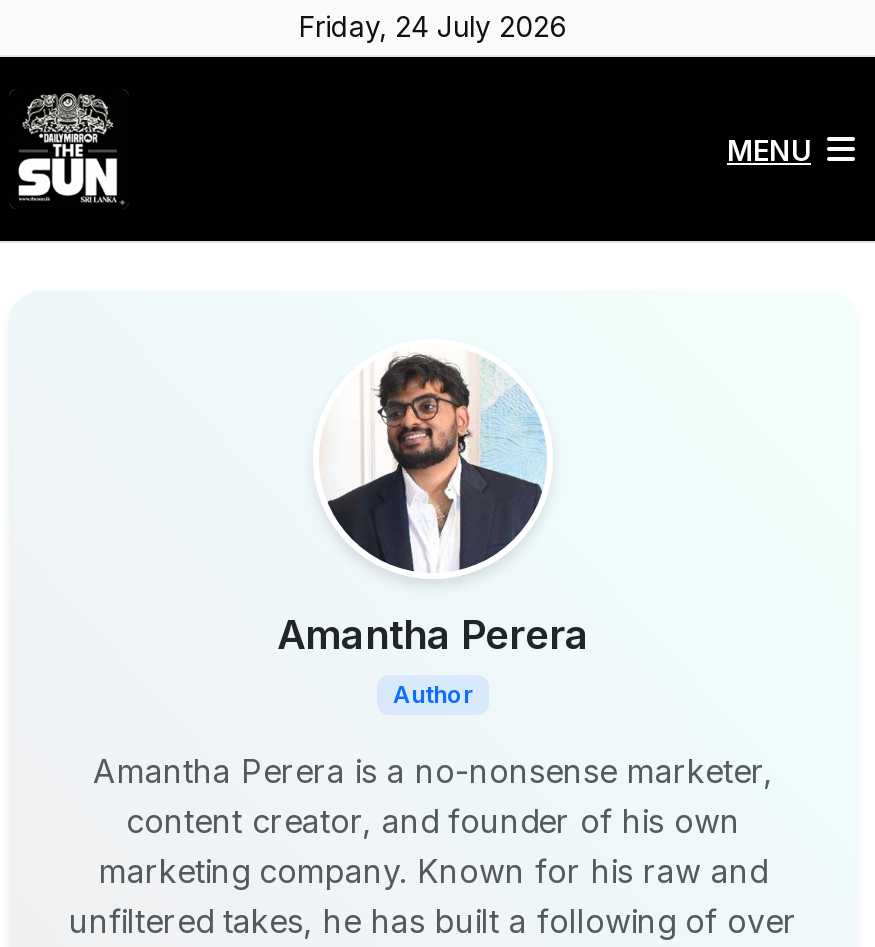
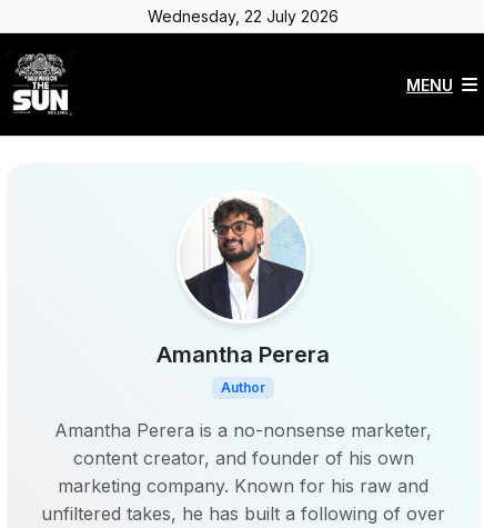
[299,9,567,43] Friday, 24 July 2026 -> [148,7,339,26] Wednesday, 22 July 2026

